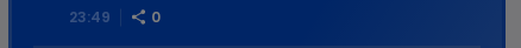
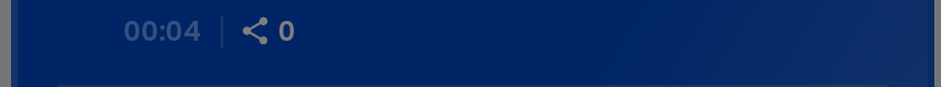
[69,7,161,27] 23:49 0 -> [124,12,296,50] 00:04 0

